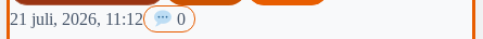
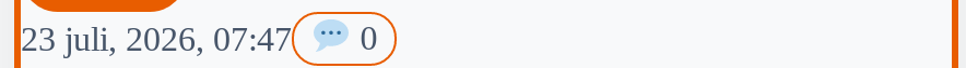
[10,10,186,28] 21 juli, 2026, 11:12 0 -> [21,19,377,56] 23 juli, 2026, 07:47 0

